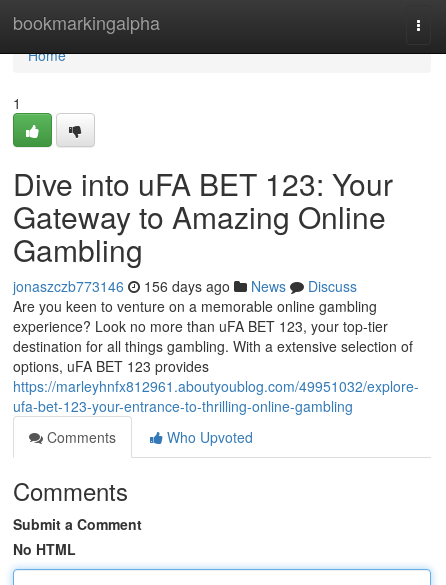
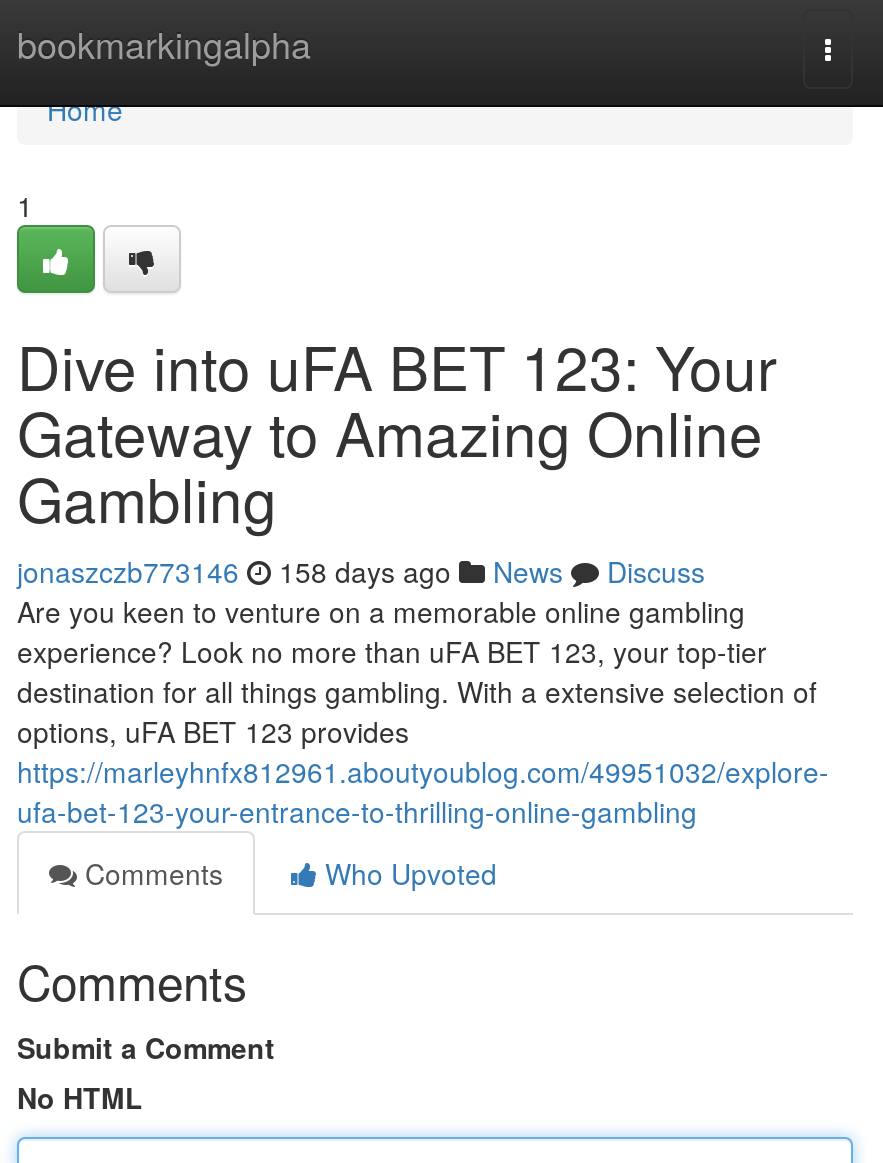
[13,276,357,296] jonaszczb773146 156 days ago News Discuss -> [17,551,705,591] jonaszczb773146 158 days ago News Discuss

